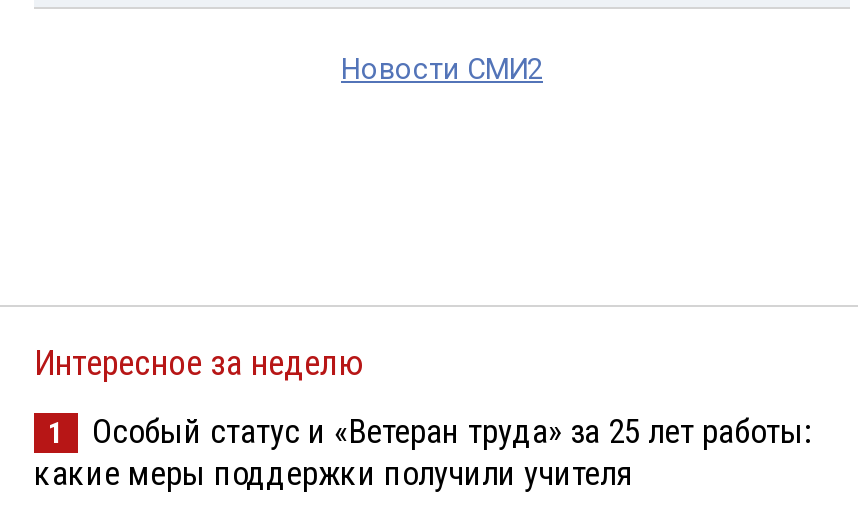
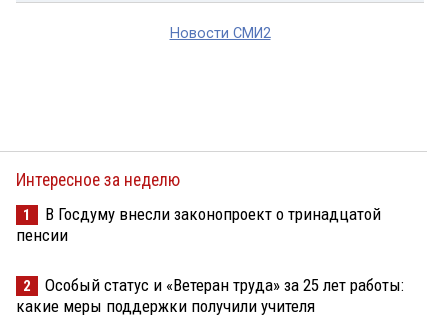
none -> [16,204,381,295] В Госдуму внесли законопроект о тринадцатой | пенсии | 2

